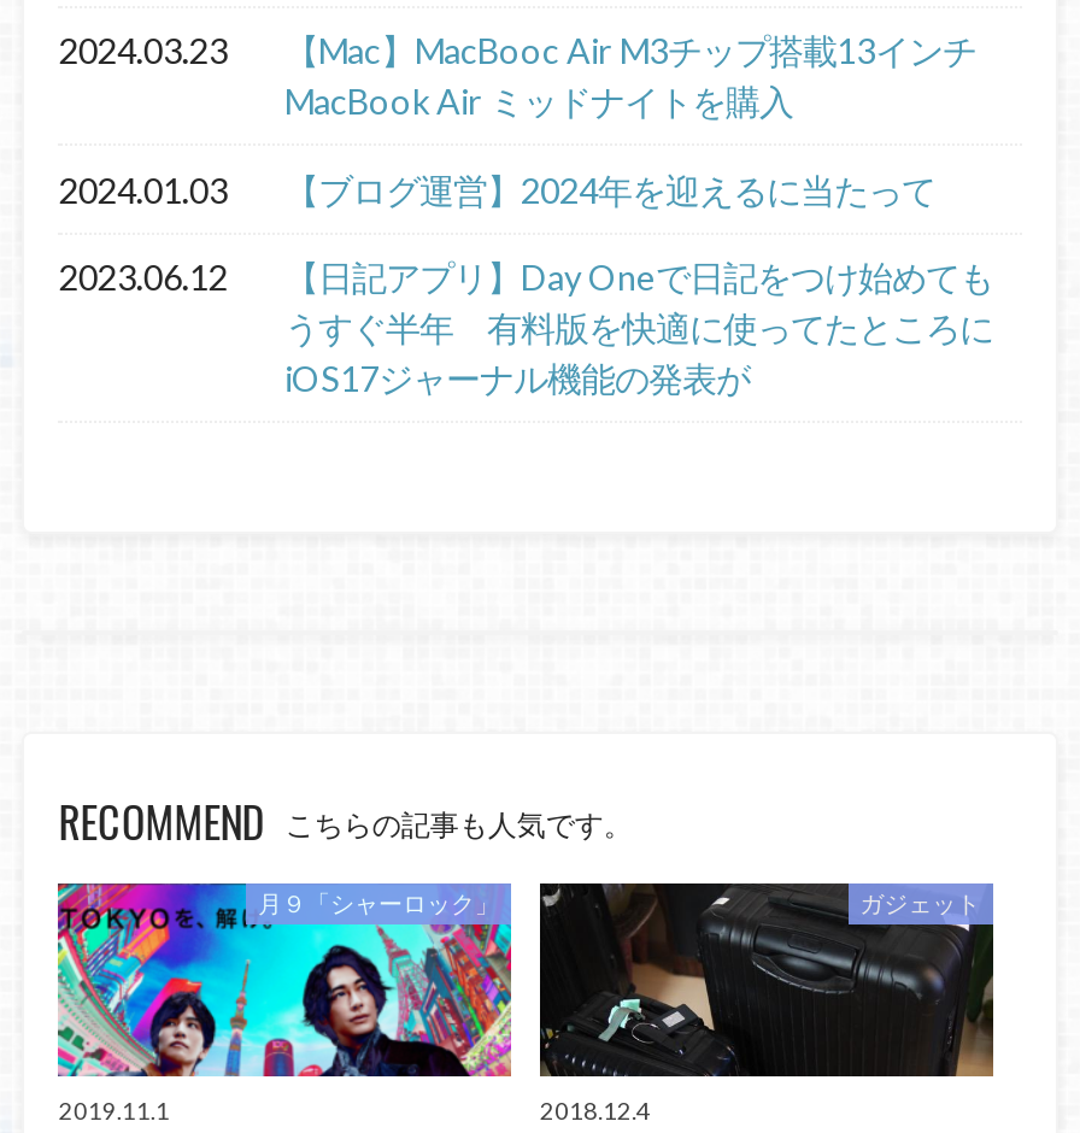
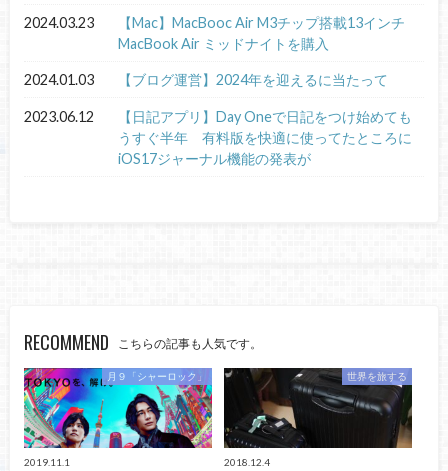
[860,889,980,918] ガジェット -> [347,370,407,382] 世界を旅する

